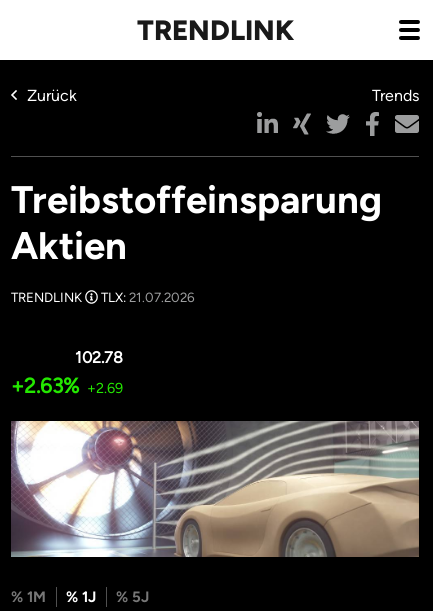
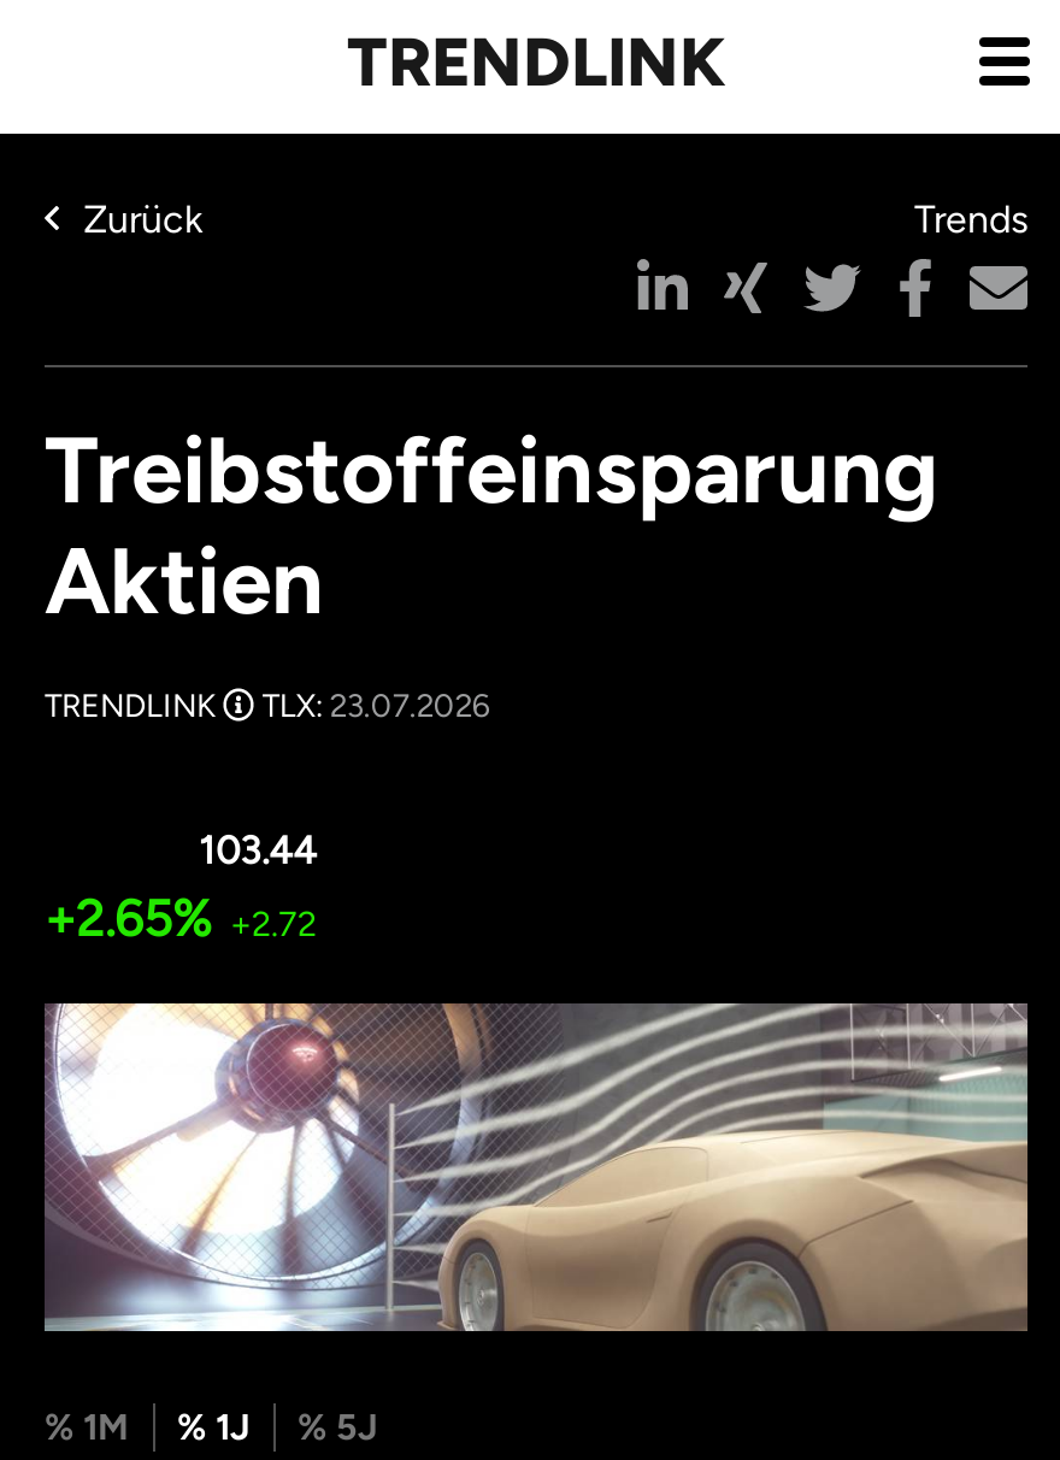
[11,289,195,305] TRENDLINK TLX: 21.07.2026 -> [45,685,491,724] TRENDLINK TLX: 23.07.2026
[75,348,123,367] 102.78 -> [199,828,317,873] 103.44
[11,373,123,398] +2.63% +2.69 -> [45,888,317,948] +2.65% +2.72

